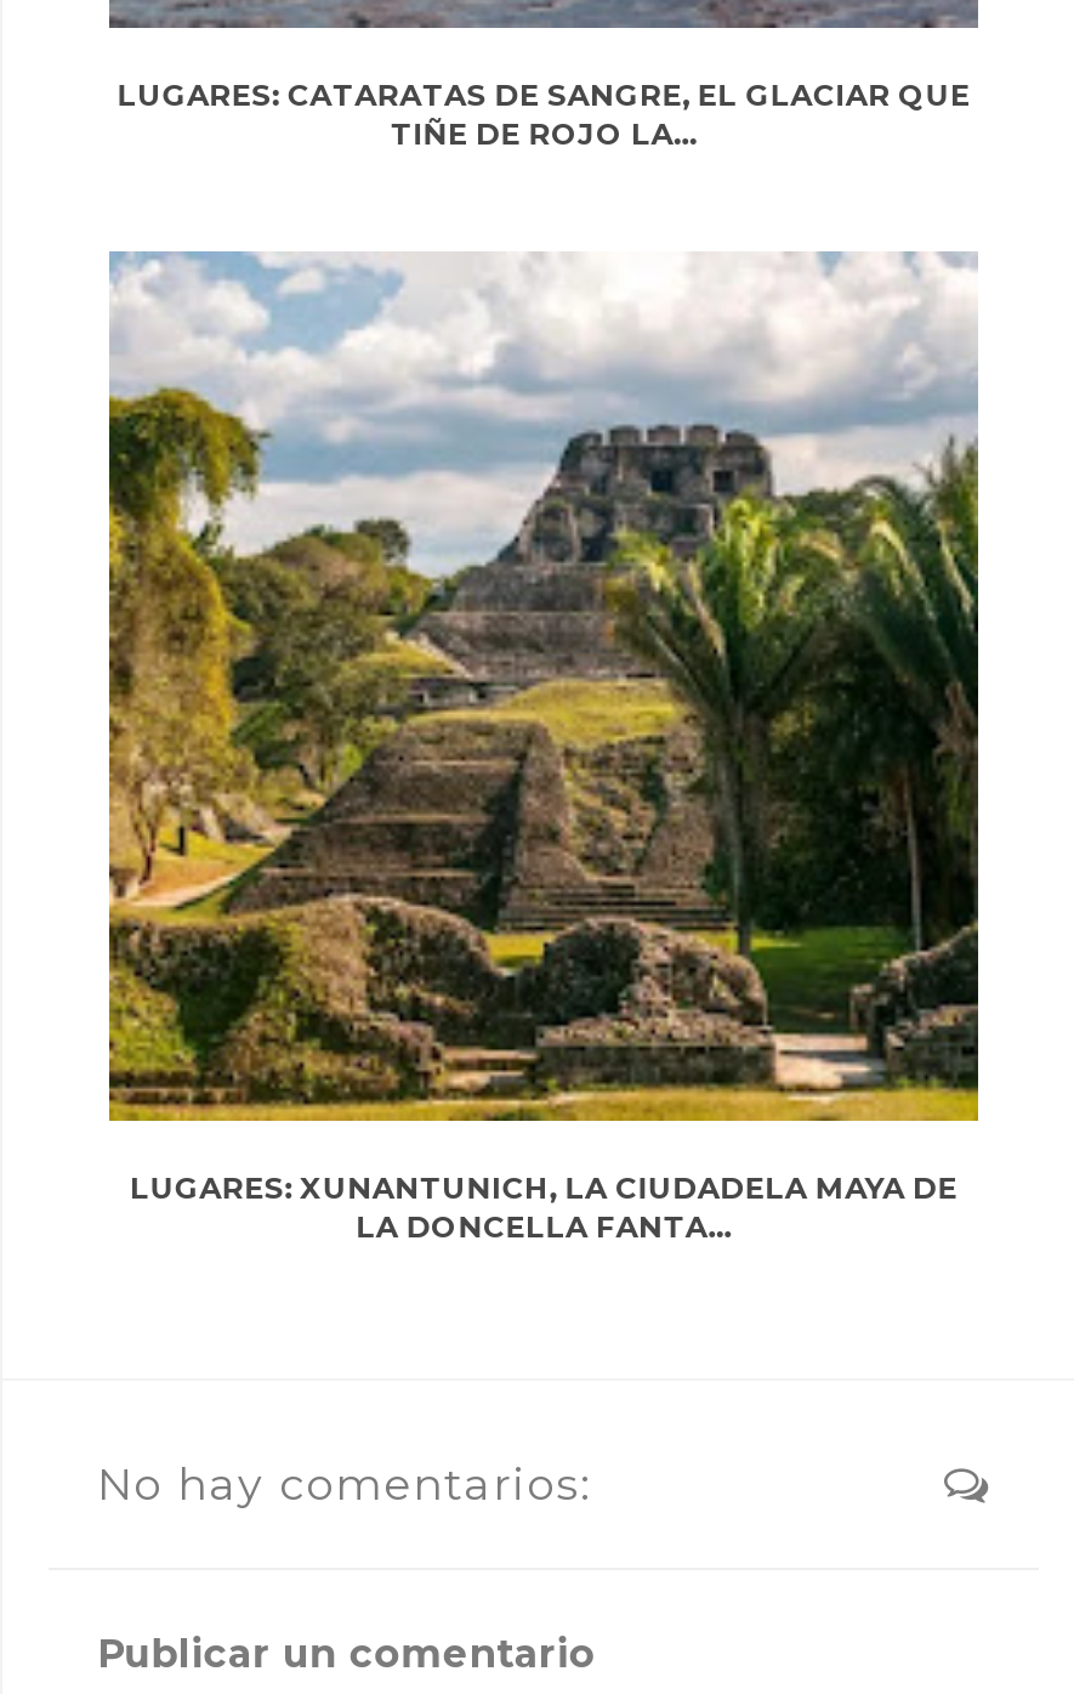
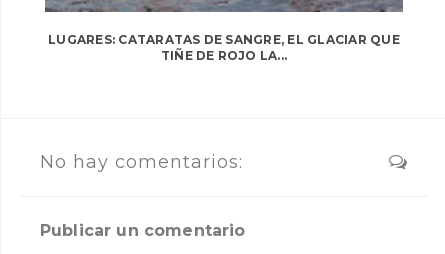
[107,250,981,1245] [image] | LUGARES: XUNANTUNICH, LA CIUDADELA MAYA DE | LA DONCELLA FANTA... -> none

